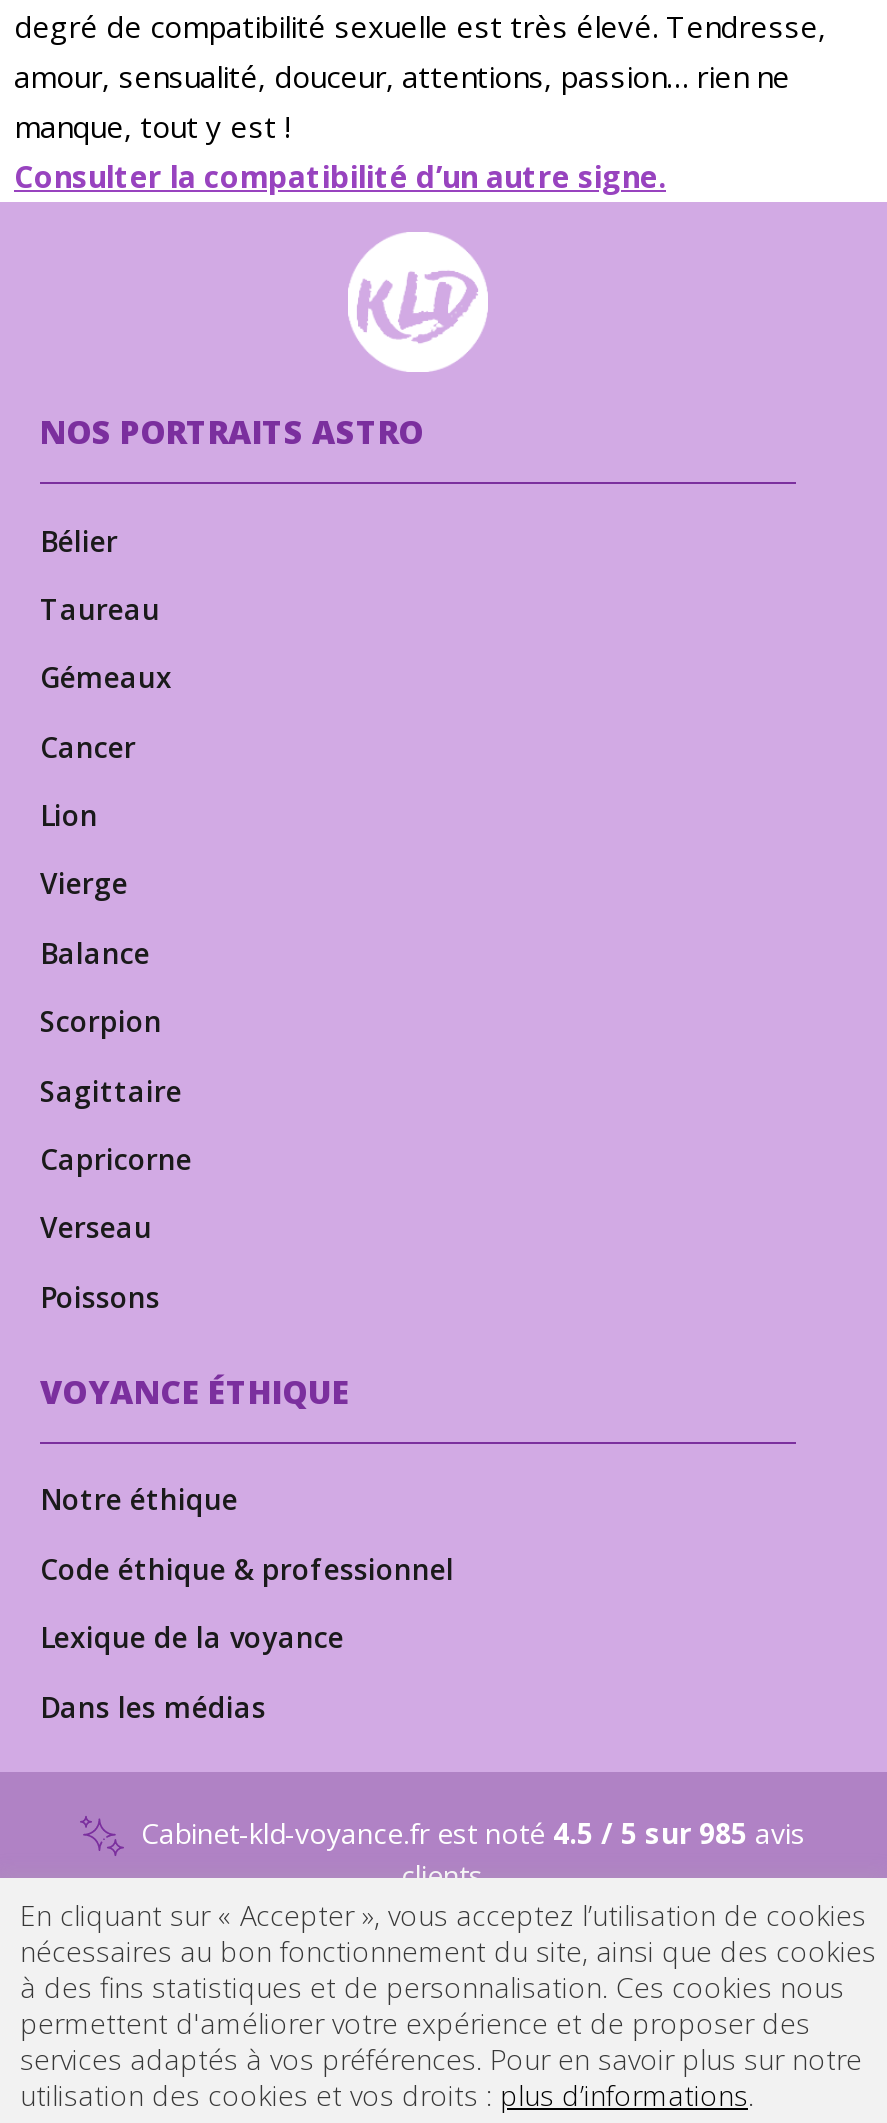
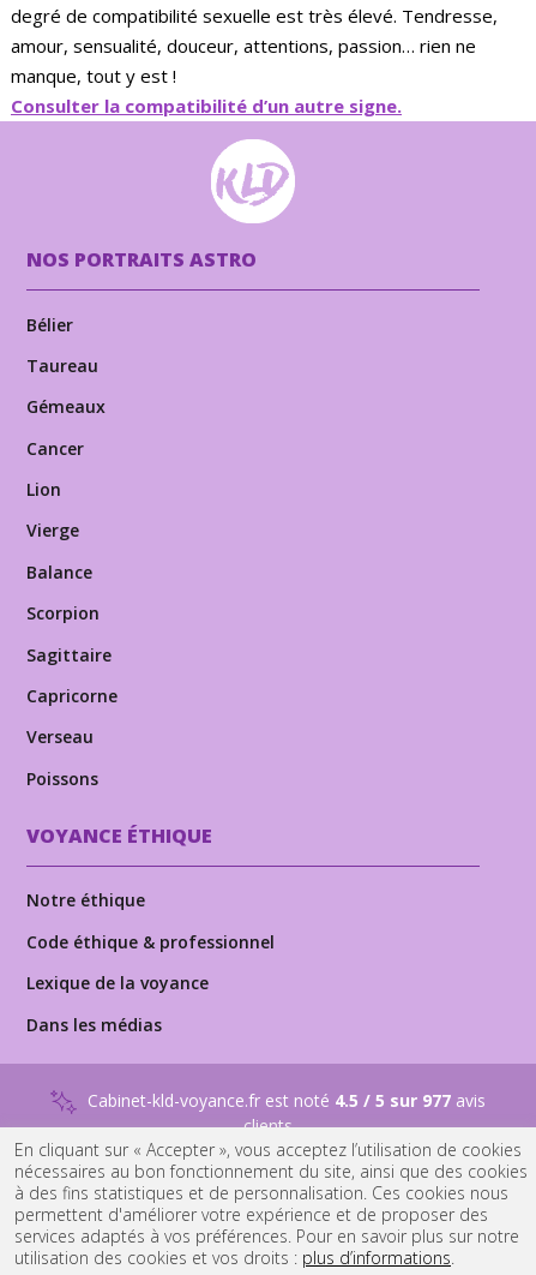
[133,1813,805,1851] Cabinet-kld-voyance.fr est noté 4.5 / 5 sur 985 avis -> [82,1088,485,1111] Cabinet-kld-voyance.fr est noté 4.5 / 5 sur 977 avis

